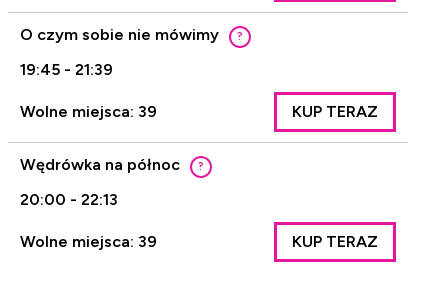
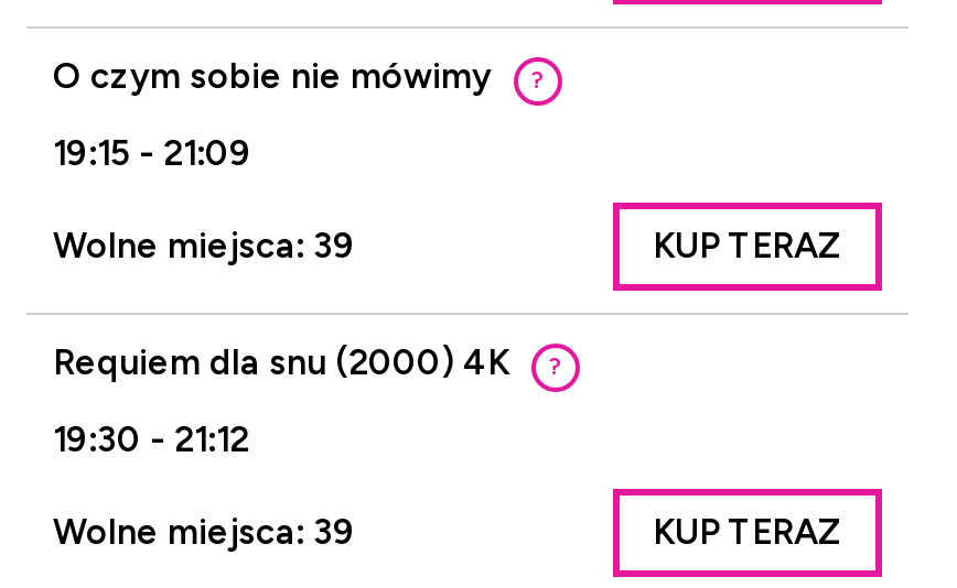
[20,60,113,79] 19:45 - 21:39 -> [53,132,251,174] 19:15 - 21:09
[20,155,180,174] Wędrówka na północ -> [53,341,509,383] Requiem dla snu (2000) 4K
[20,190,118,209] 20:00 - 22:13 -> [53,418,249,460] 19:30 - 21:12

